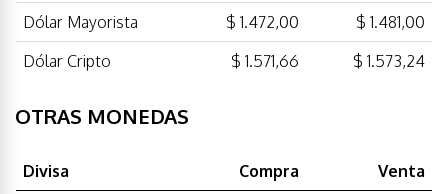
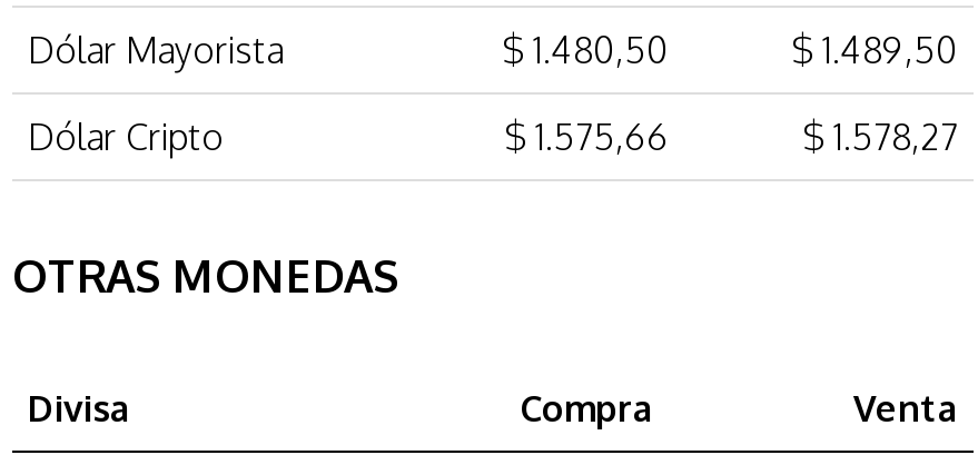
[226,12,299,32] $ 1.472,00 -> [502,27,669,72] $ 1.480,50
[356,12,425,32] $ 1.481,00 -> [791,27,958,72] $ 1.489,50
[231,51,299,71] $ 1.571,66 -> [504,114,669,159] $ 1.575,66
[353,51,425,71] $ 1.573,24 -> [802,114,958,159] $ 1.578,27

